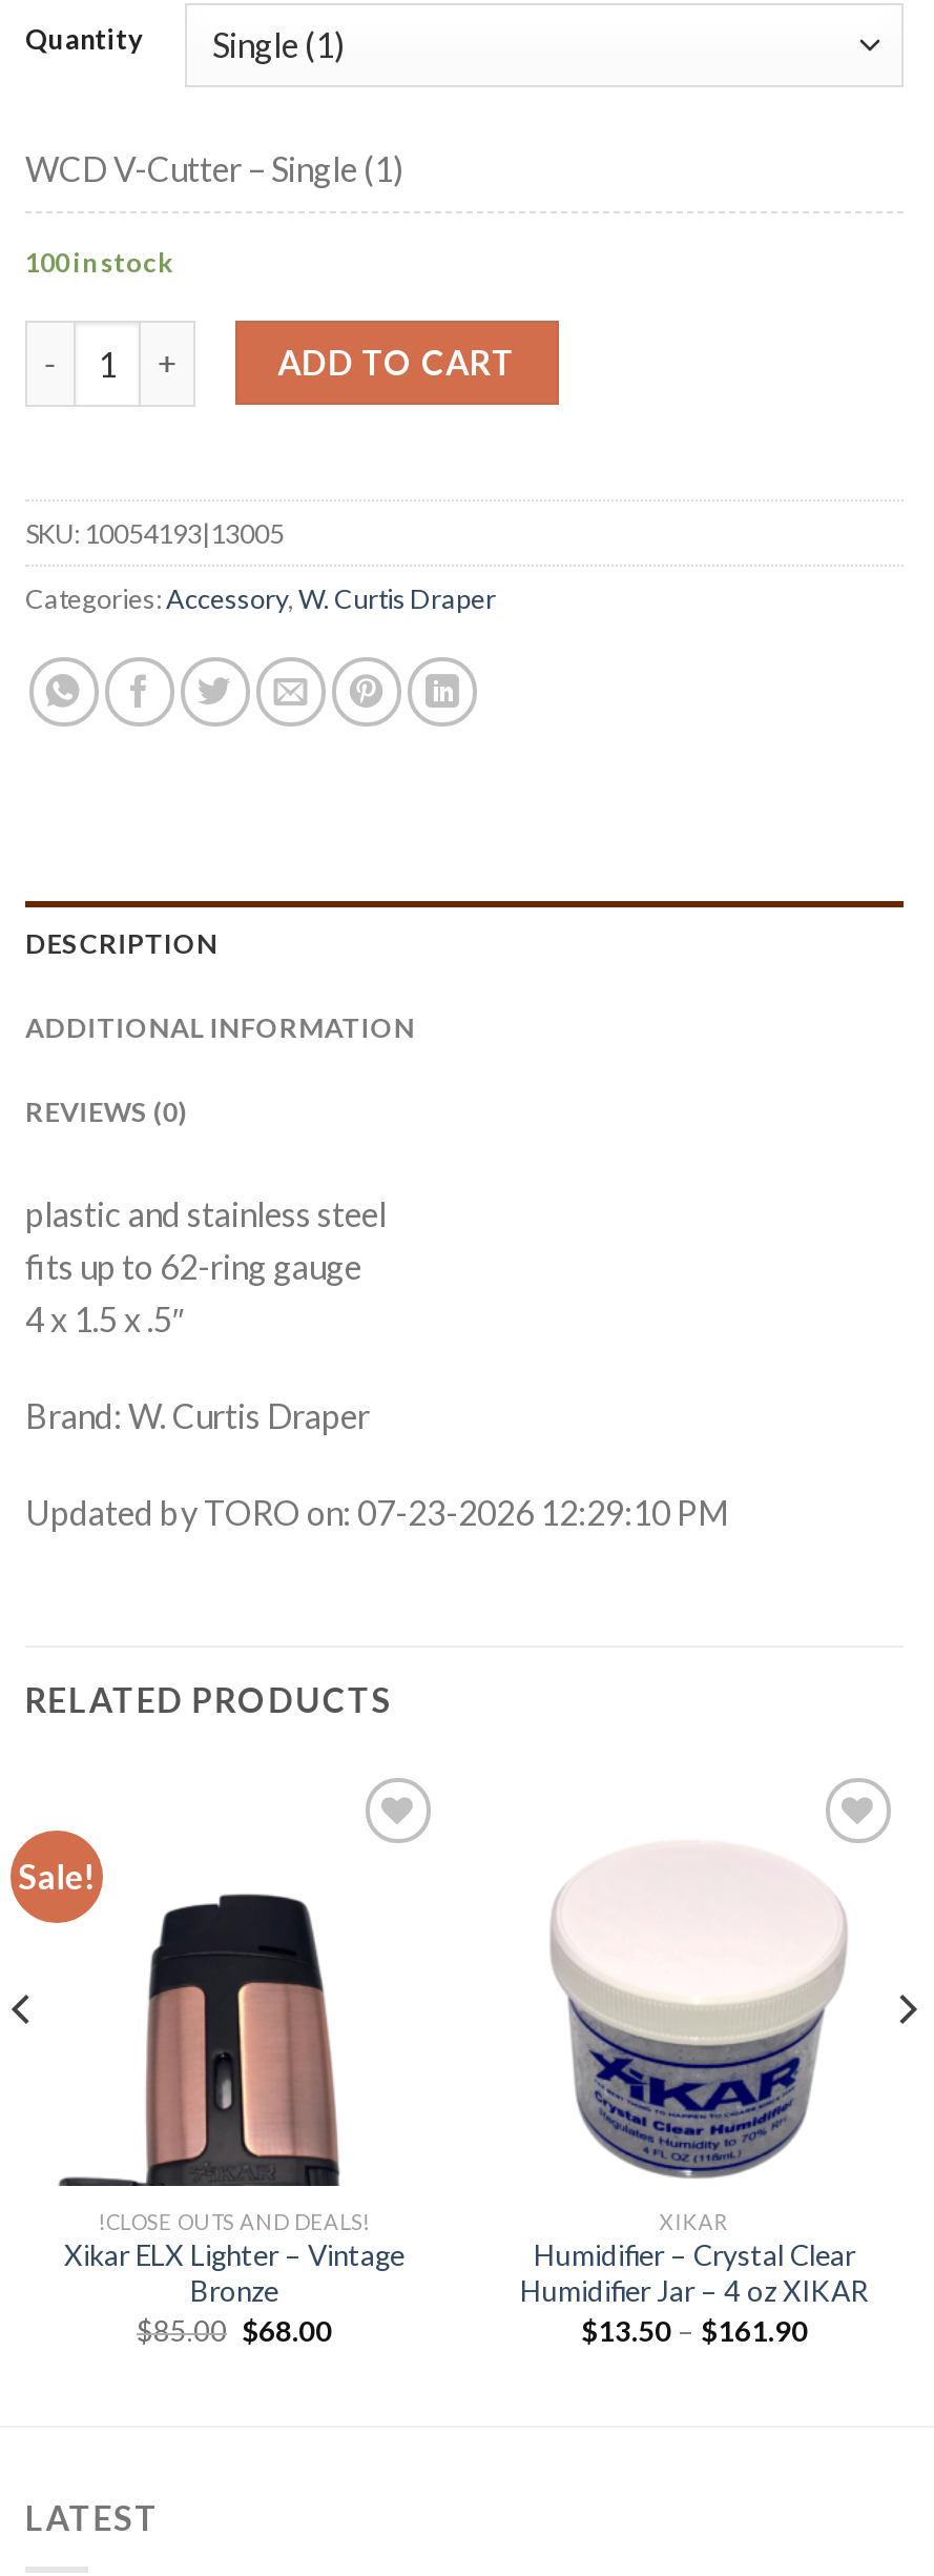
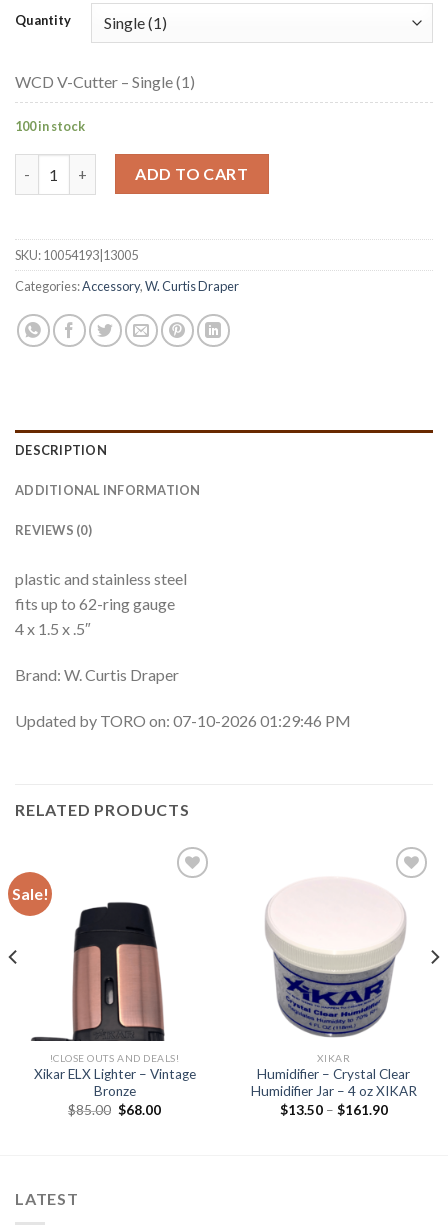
[25,1492,731,1532] Updated by TORO on: 07-23-2026 12:29:10 PM -> [15,711,351,730] Updated by TORO on: 07-10-2026 01:29:46 PM

